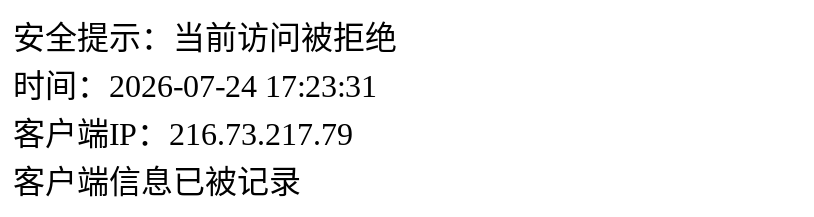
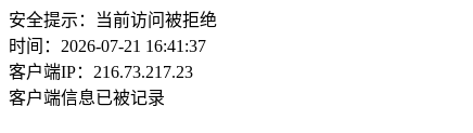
[13,69,377,103] 时间：2026-07-24 17:23:31 -> [9,37,206,55] 时间：2026-07-21 16:41:37
[13,117,353,151] 客户端IP：216.73.217.79 -> [9,63,193,81] 客户端IP：216.73.217.23

